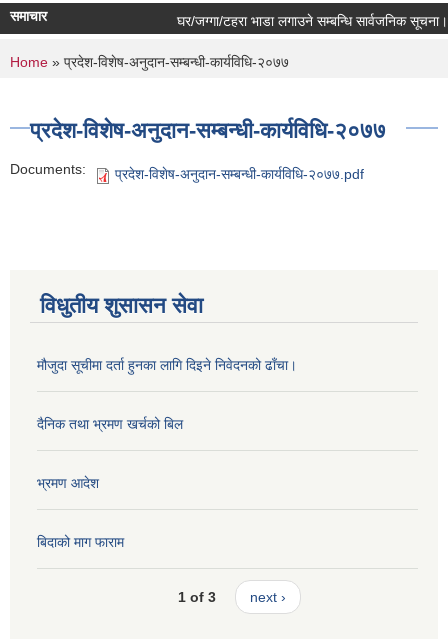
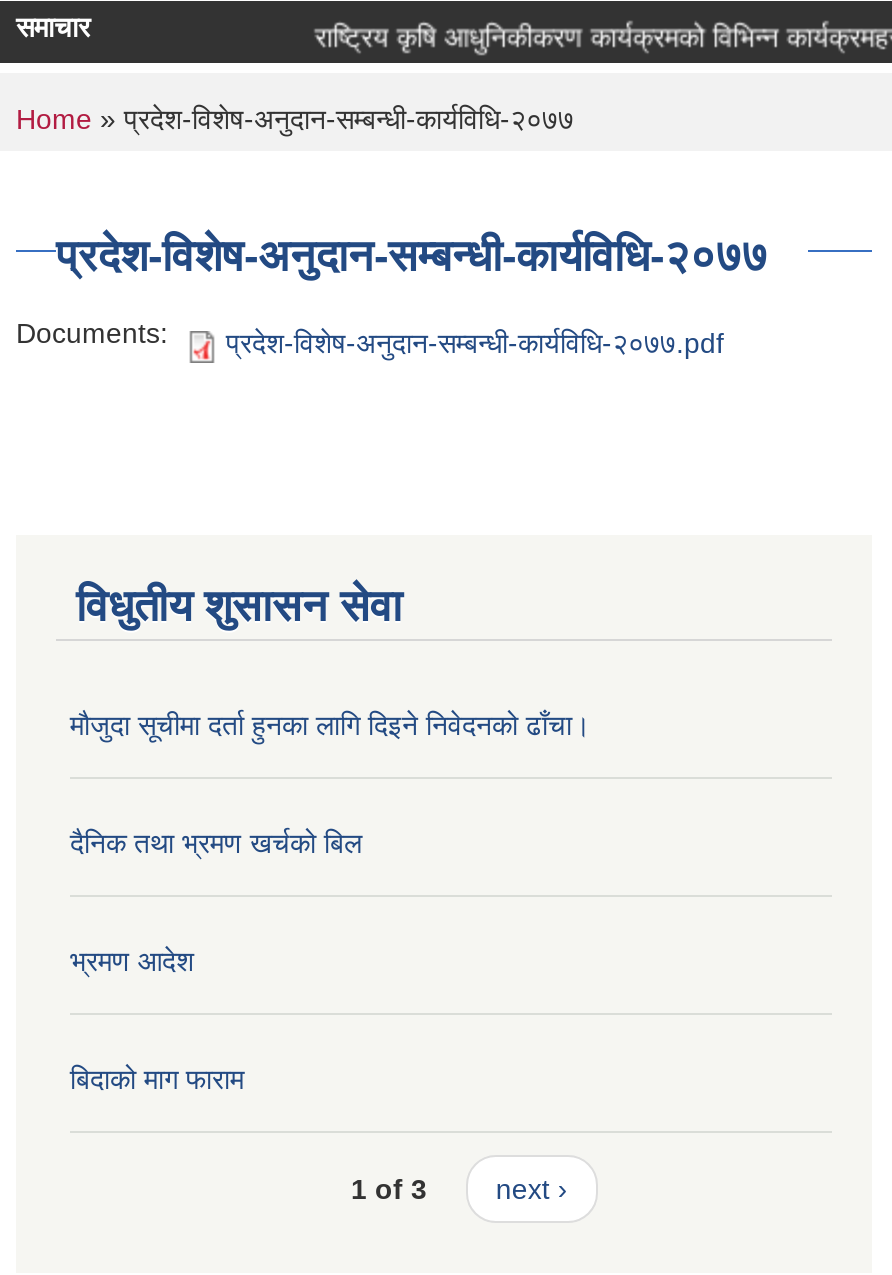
[169,13,440,29] घर/जग्गा/टहरा भाडा लगाउने सम्बन्धि सार्वजनिक सूचना। -> none

